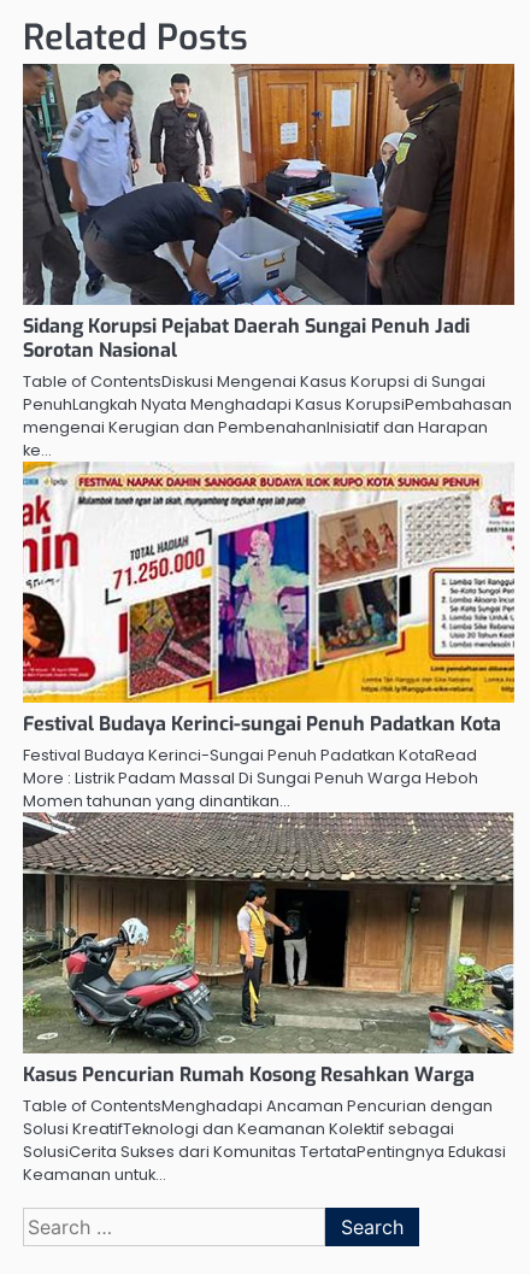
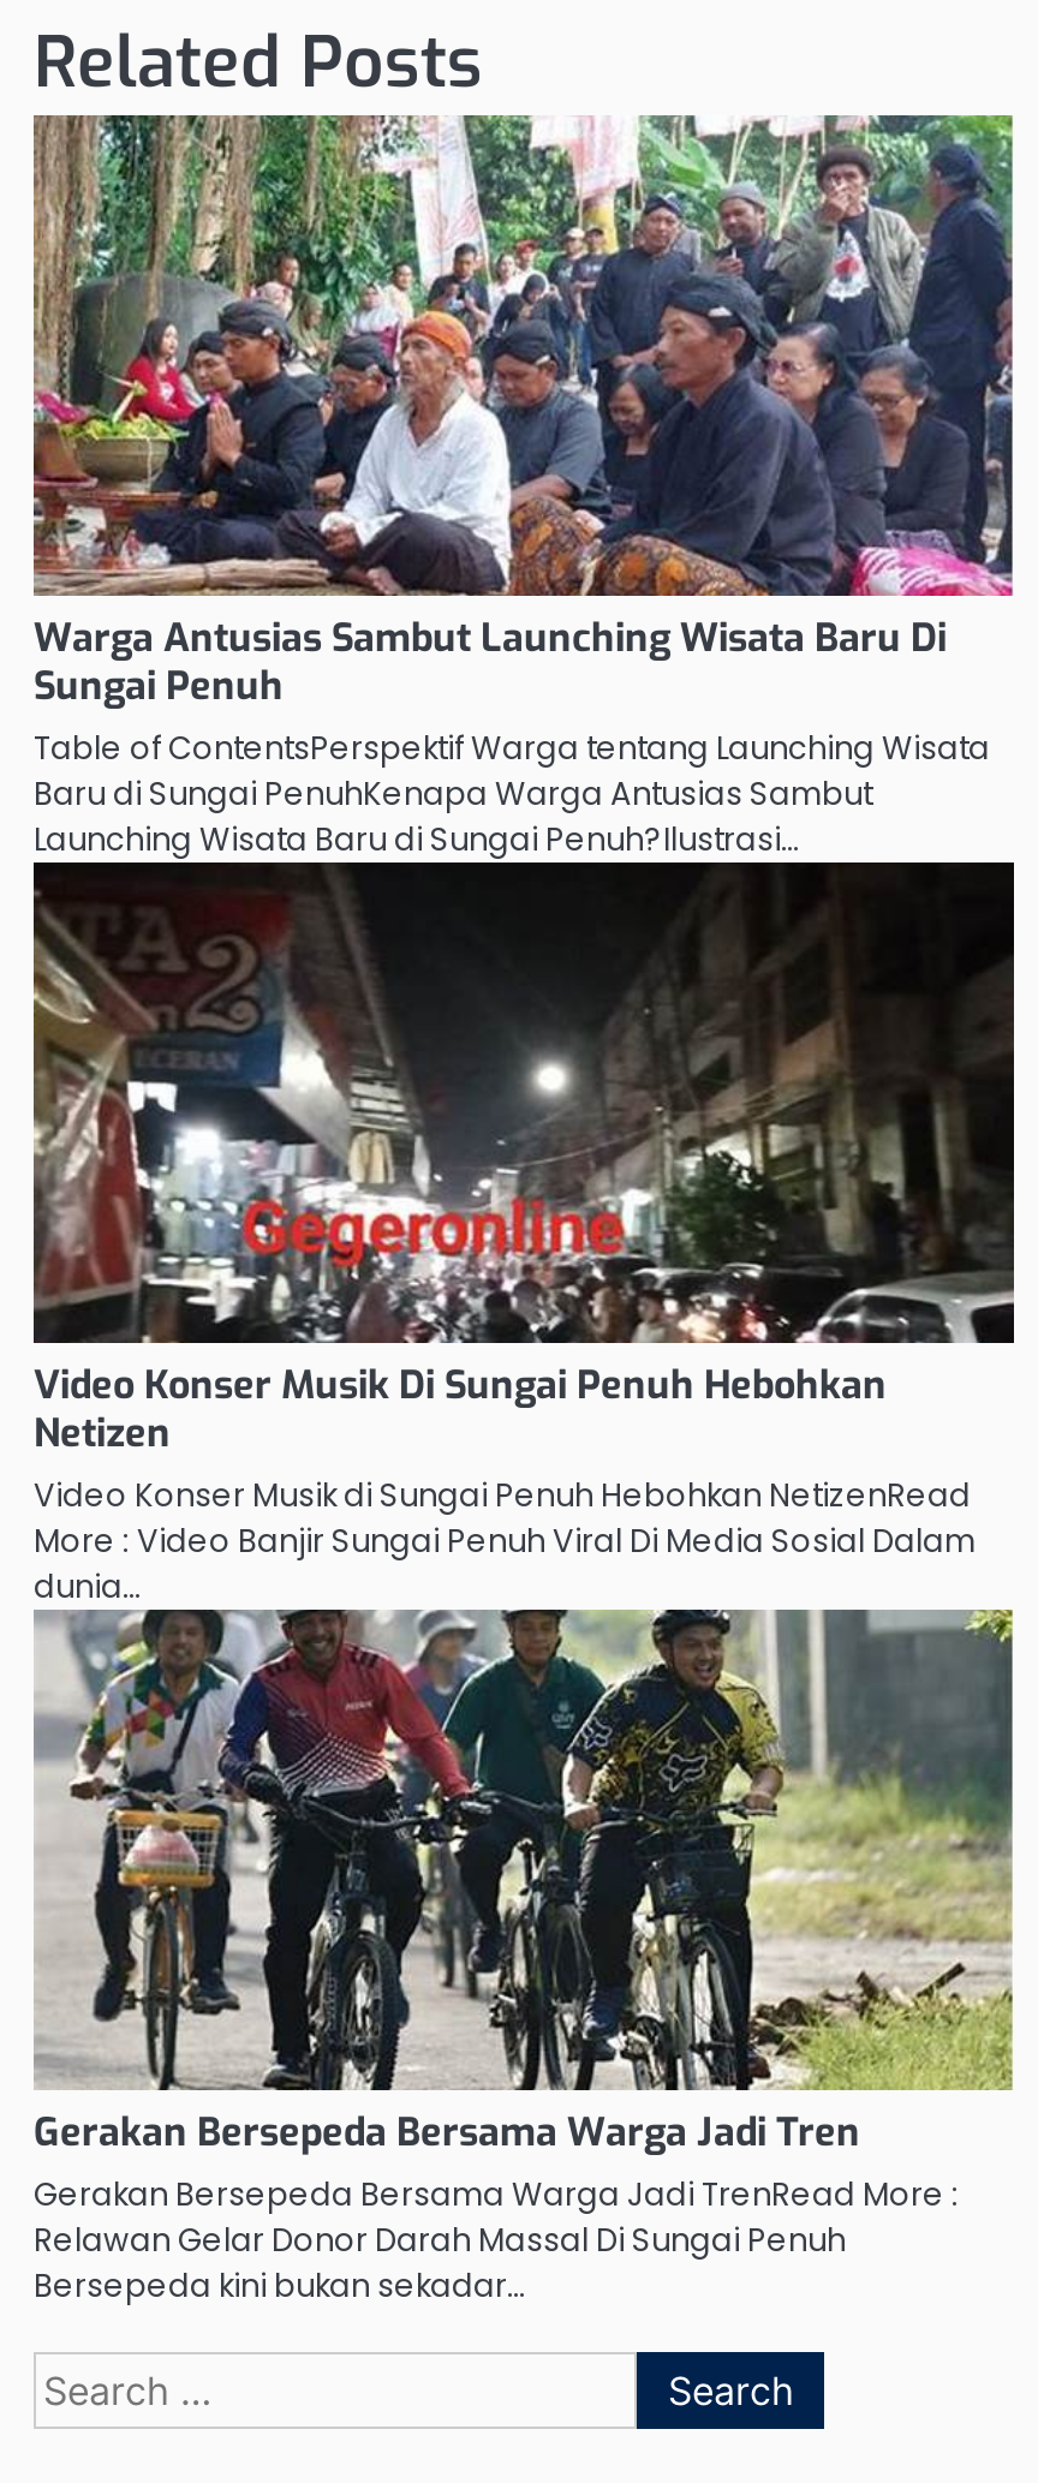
[22,63,516,462] [image] | Sidang Korupsi Pejabat Daerah Sungai Penuh Jadi | Sorotan Nasional | Table of ContentsDiskusi Mengenai Kasus Korupsi di Sungai | PenuhLangkah Nyata Menghadapi Kasus KorupsiPembahasan | mengenai Kerugian dan PembenahanInisiatif dan Harapan | ke… -> [31,115,1014,863] [image] | Warga Antusias Sambut Launching Wisata Baru Di | Sungai Penuh | Table of ContentsPerspektif Warga tentang Launching Wisata | Baru di Sungai PenuhKenapa Warga Antusias Sambut | Launching Wisata Baru di Sungai Penuh?Ilustrasi…
[22,460,516,813] [image] | Festival Budaya Kerinci-sungai Penuh Padatkan Kota | Festival Budaya Kerinci-Sungai Penuh Padatkan KotaRead | More : Listrik Padam Massal Di Sungai Penuh Warga Heboh | Momen tahunan yang dinantikan… -> [31,860,1016,1611] [image] | Video Konser Musik Di Sungai Penuh Hebohkan | Netizen | Video Konser Musik di Sungai Penuh Hebohkan NetizenRead | More : Video Banjir Sungai Penuh Viral Di Media Sosial Dalam | dunia…
[22,822,514,1186] [image] | Kasus Pencurian Rumah Kosong Resahkan Warga | Table of ContentsMenghadapi Ancaman Pencurian dengan | Solusi KreatifTeknologi dan Keamanan Kolektif sebagai | SolusiCerita Sukses dari Komunitas TertataPentingnya Edukasi | Keamanan untuk… -> [34,1607,1014,2310] [image] | Gerakan Bersepeda Bersama Warga Jadi Tren | Gerakan Bersepeda Bersama Warga Jadi TrenRead More : | Relawan Gelar Donor Darah Massal Di Sungai Penuh | Bersepeda kini bukan sekadar…

